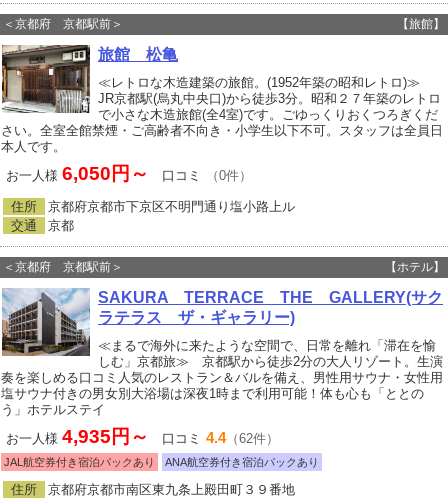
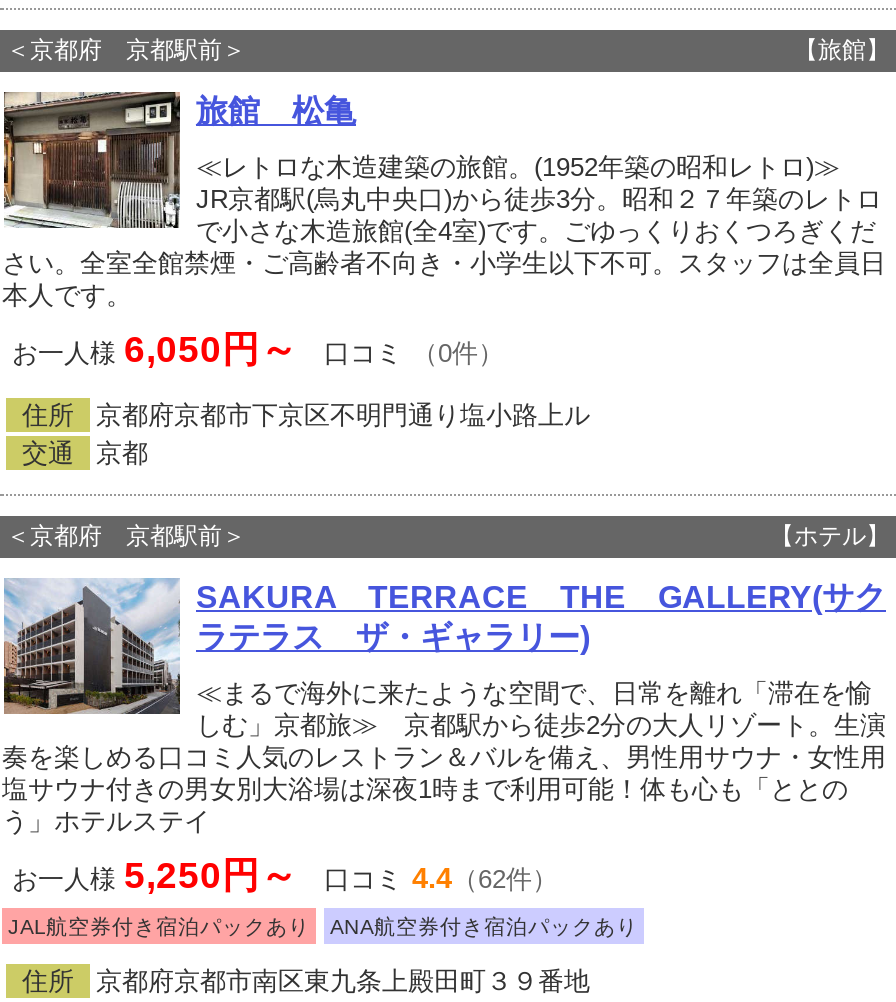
[6,426,279,447] お一人様4,935円～口コミ 4.4（62件） -> [12,855,558,897] お一人様5,250円～口コミ 4.4（62件）

